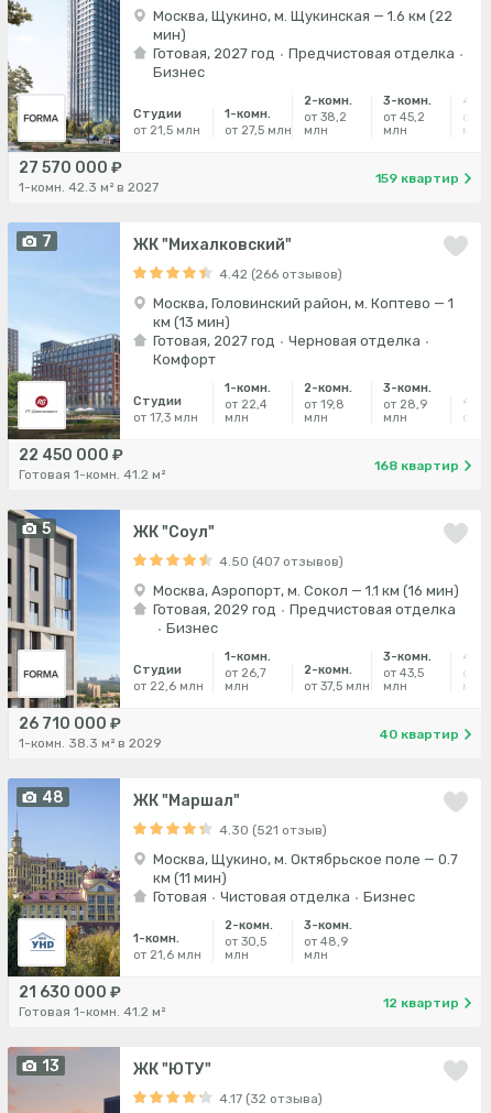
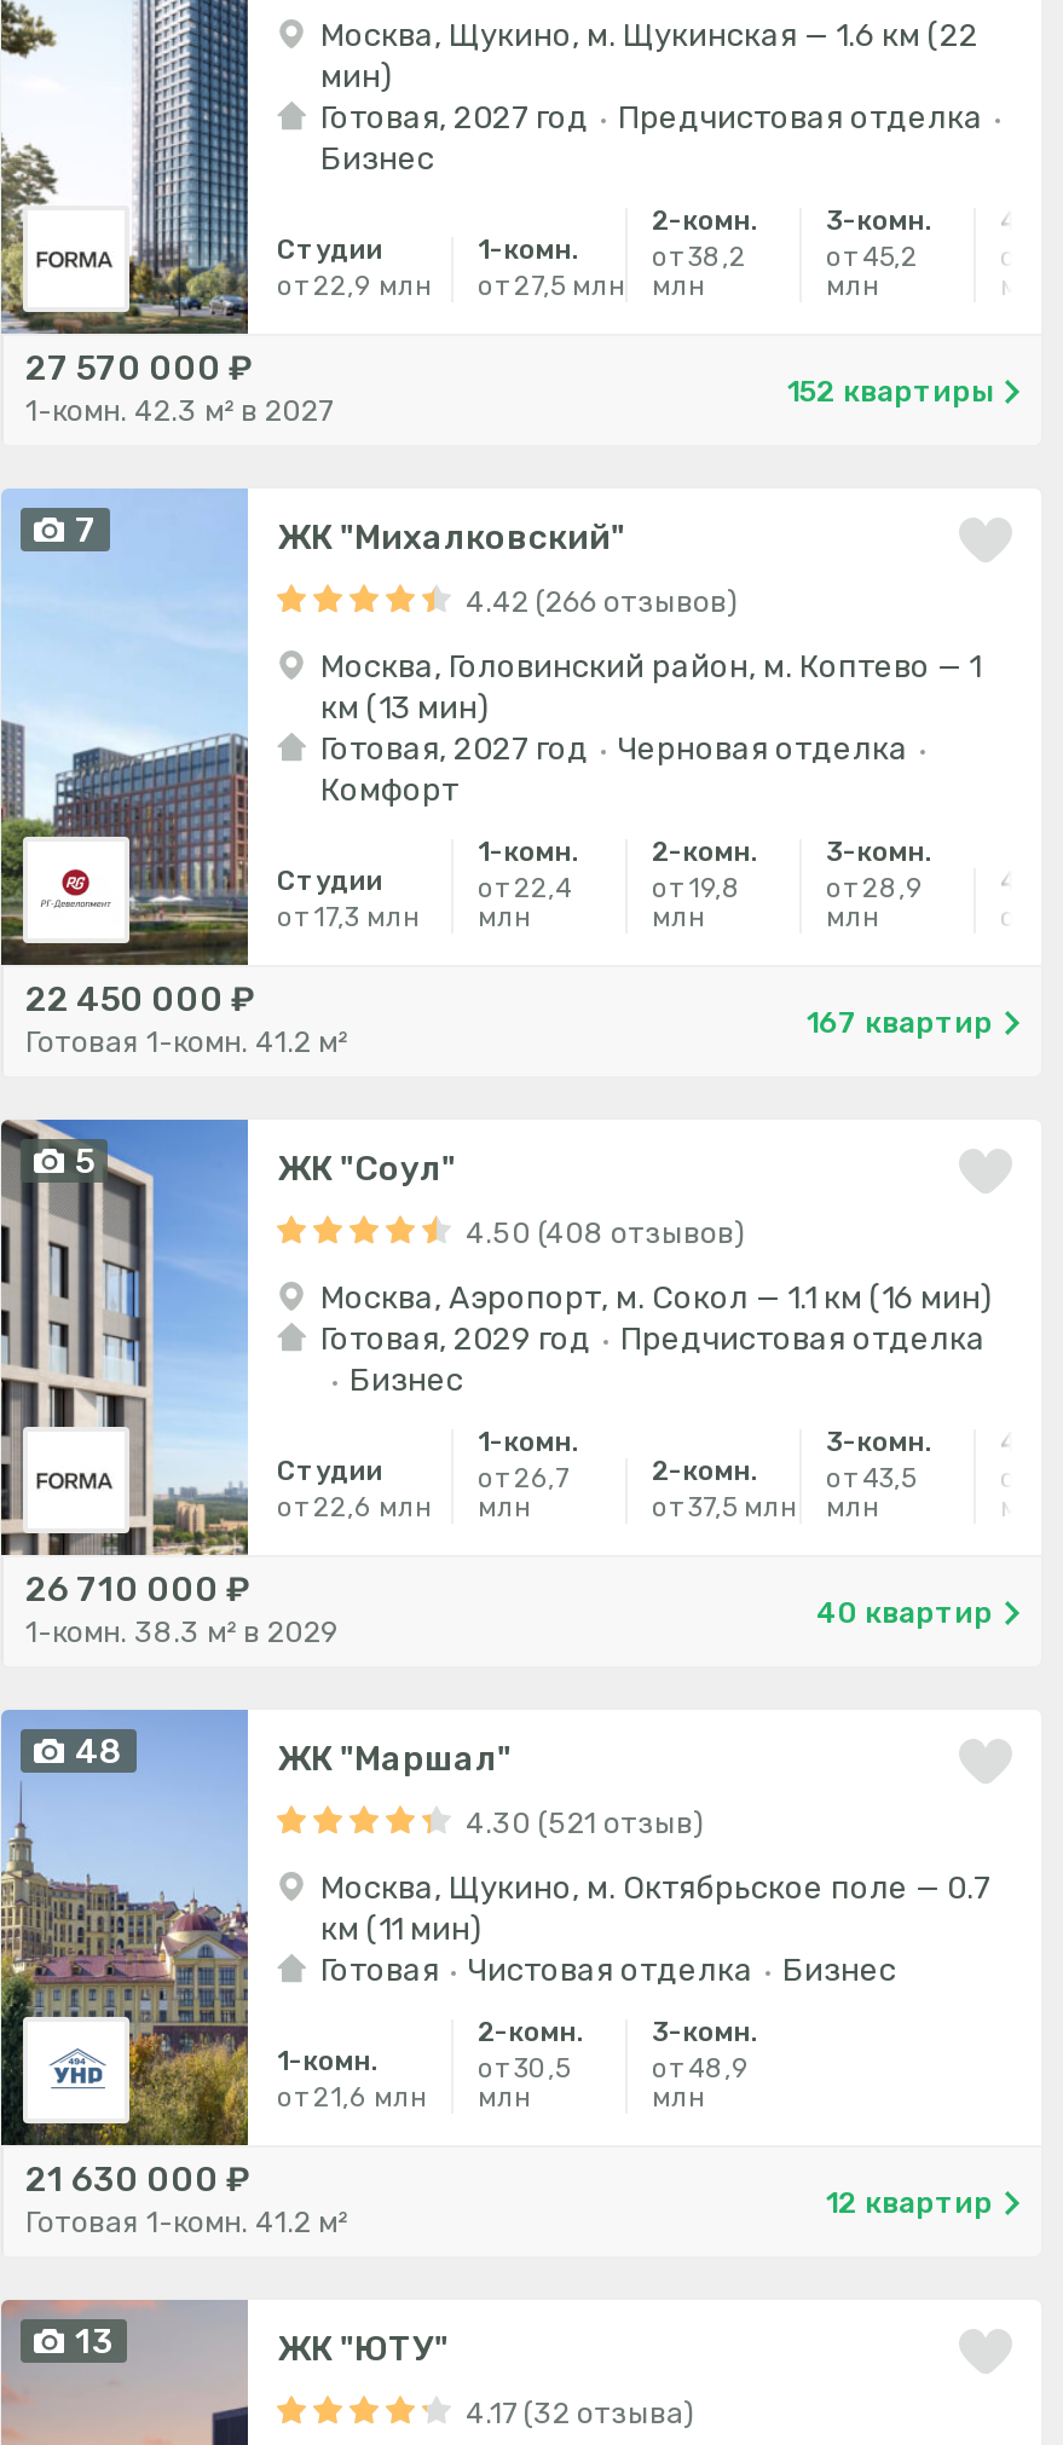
[133,123,328,138] от 21,5 млн от 27,5 млн млн -> [277,271,705,302] от 22,9 млн от 27,5 млн млн
[375,170,459,185] 159 квартир -> [787,374,993,407] 152 квартиры
[374,457,459,473] 168 квартир -> [807,1005,993,1039] 167 квартир
[219,554,343,569] 4.50 (407 отзывов) -> [466,1216,744,1250] 4.50 (408 отзывов)

